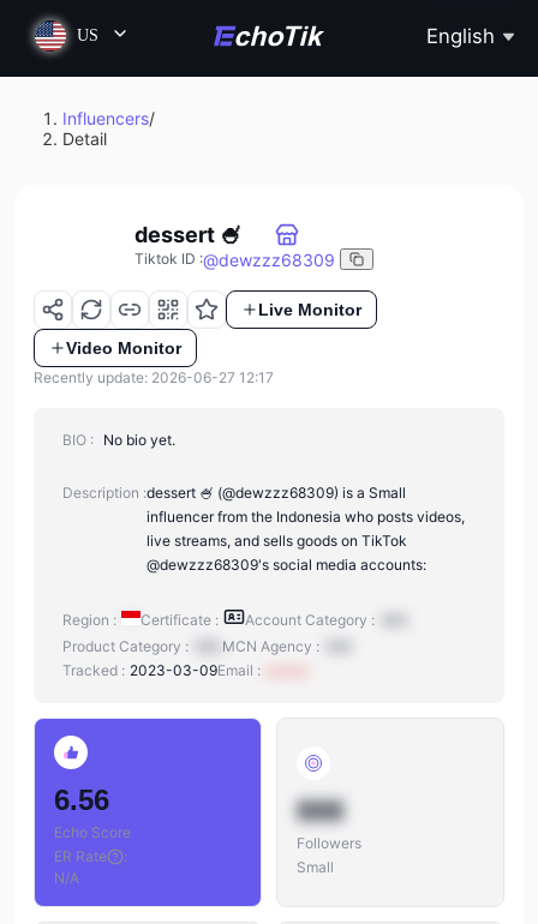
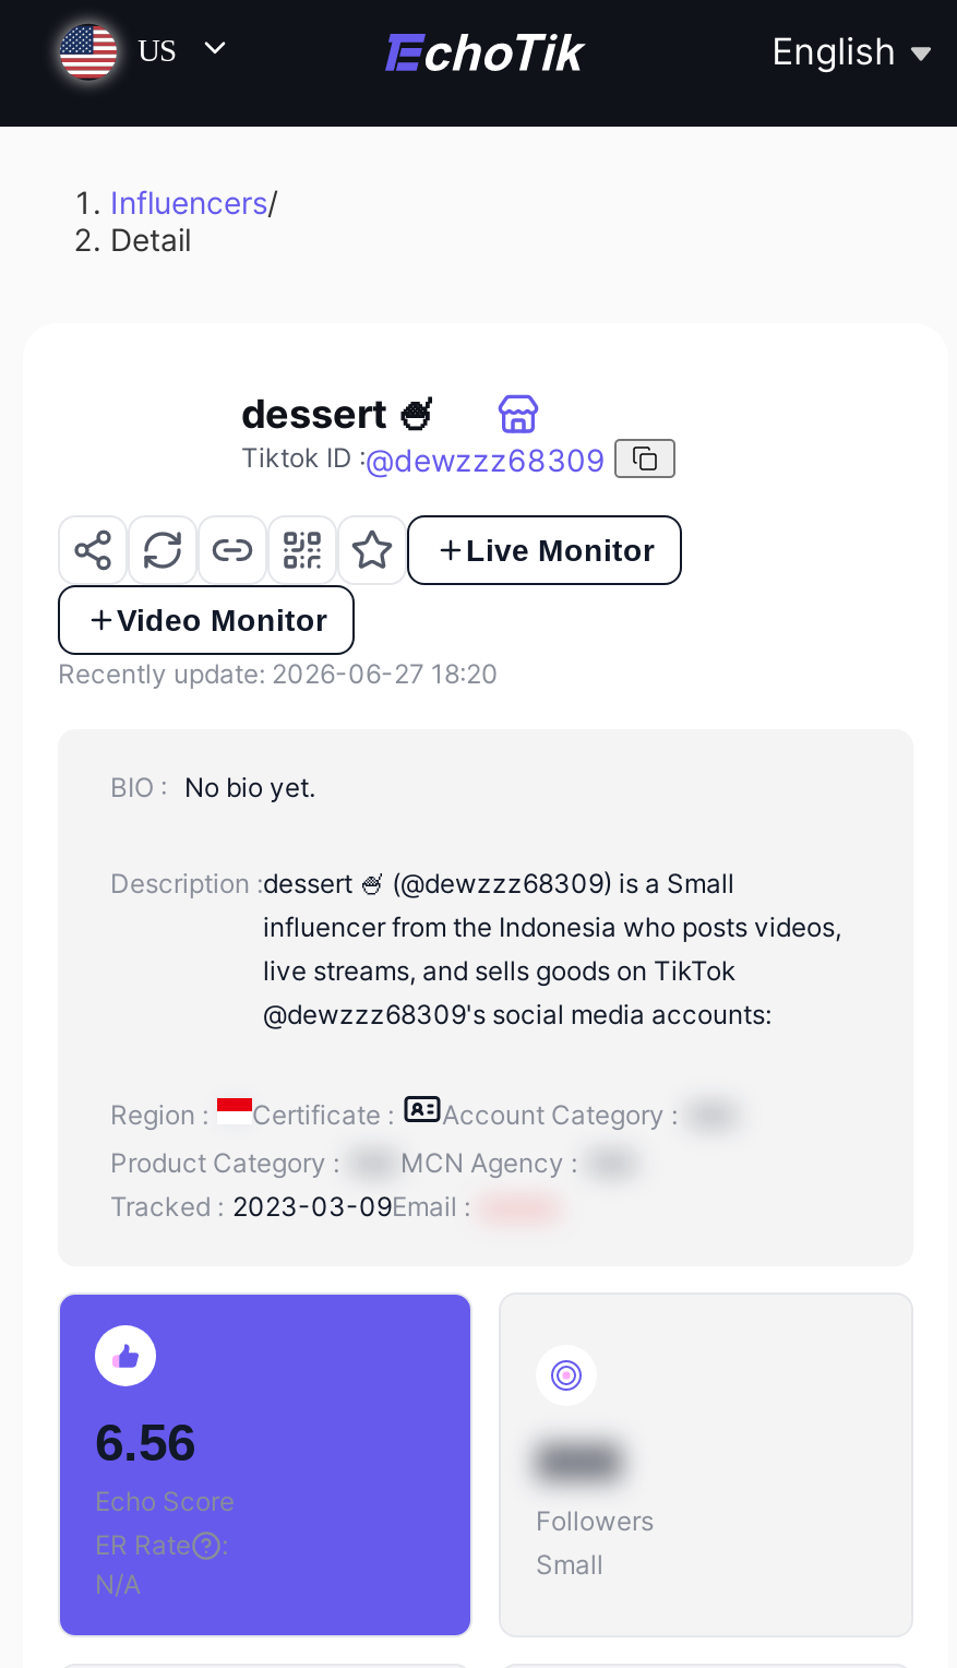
[34,369,274,387] Recently update: 2026-06-27 12:17 -> [58,658,499,691] Recently update: 2026-06-27 18:20

